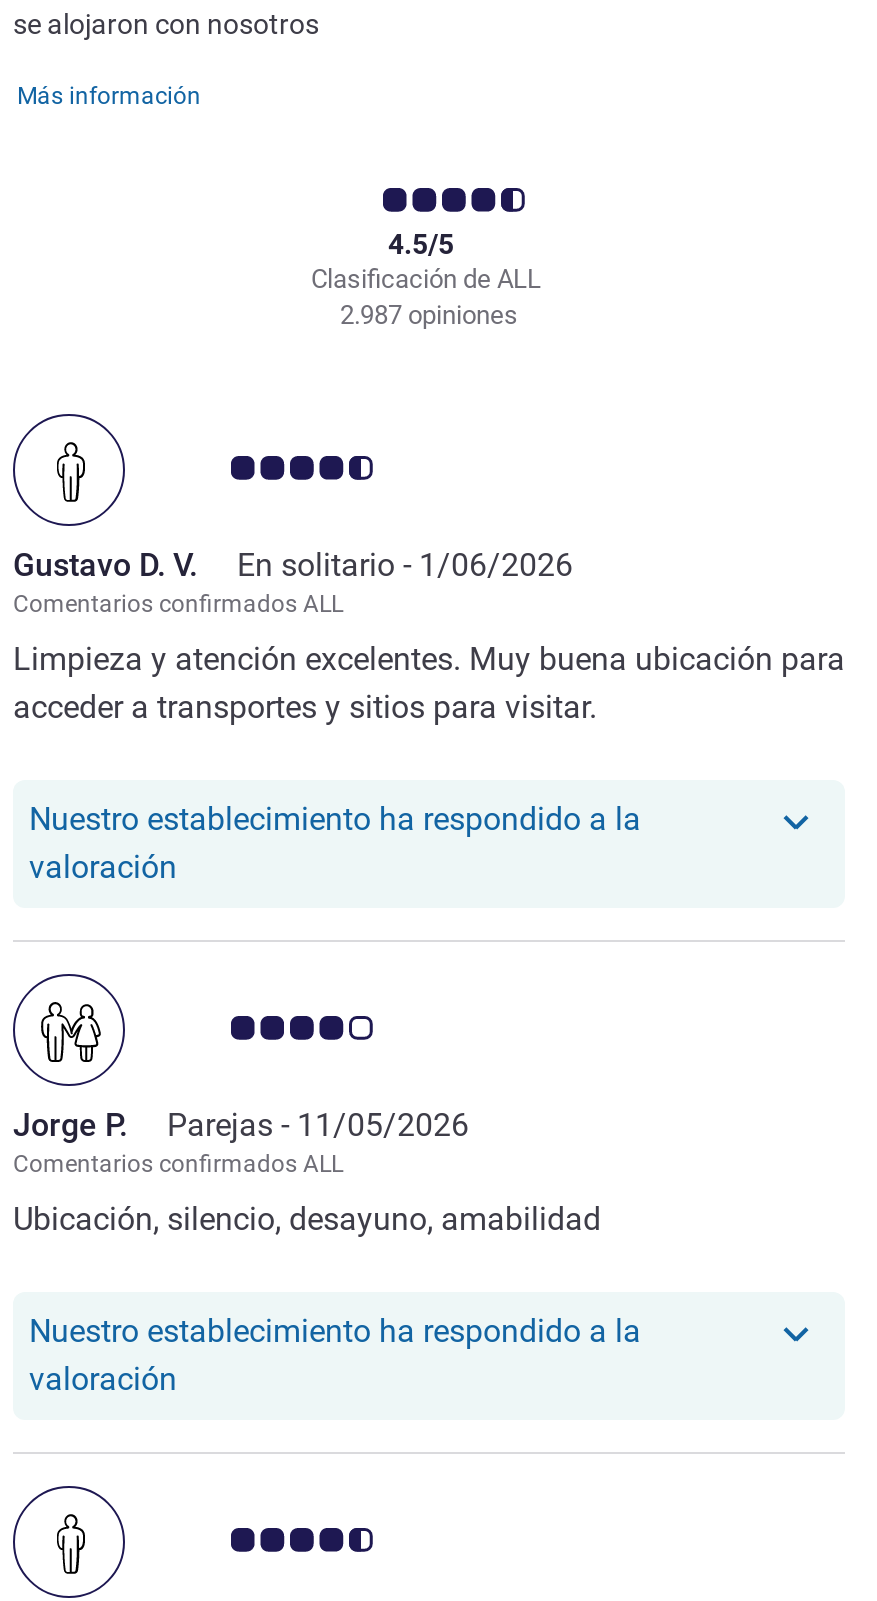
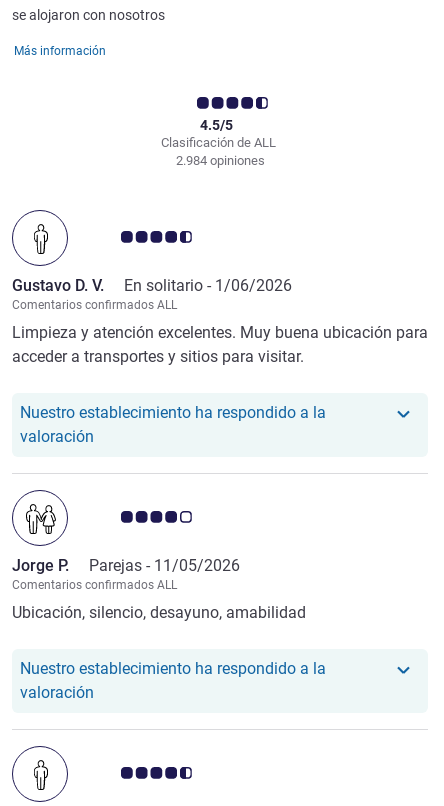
[340,300,518,330] 2.987 opiniones -> [175,153,264,168] 2.984 opiniones

